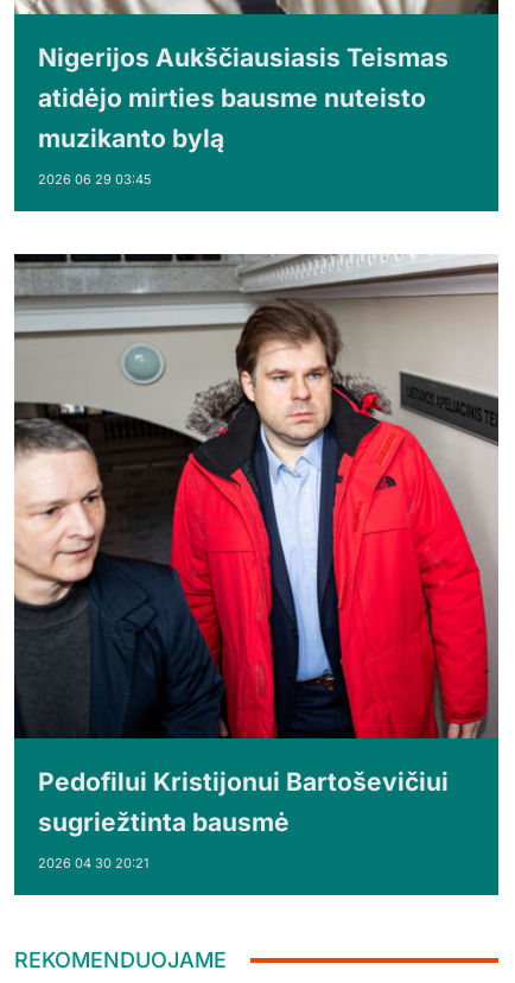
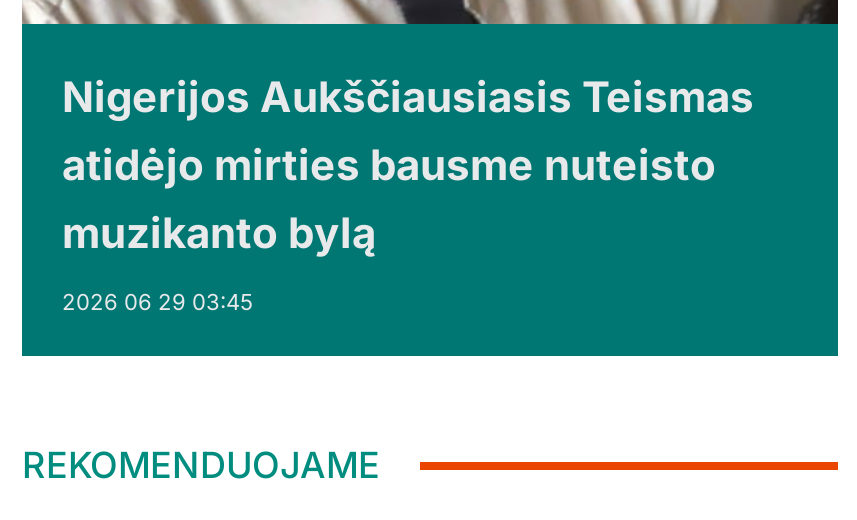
[13,253,500,872] [image] | Pedofilui Kristijonui Bartoševičiui | sugriežtinta bausmė | 2026 04 30 20:21 -> none

